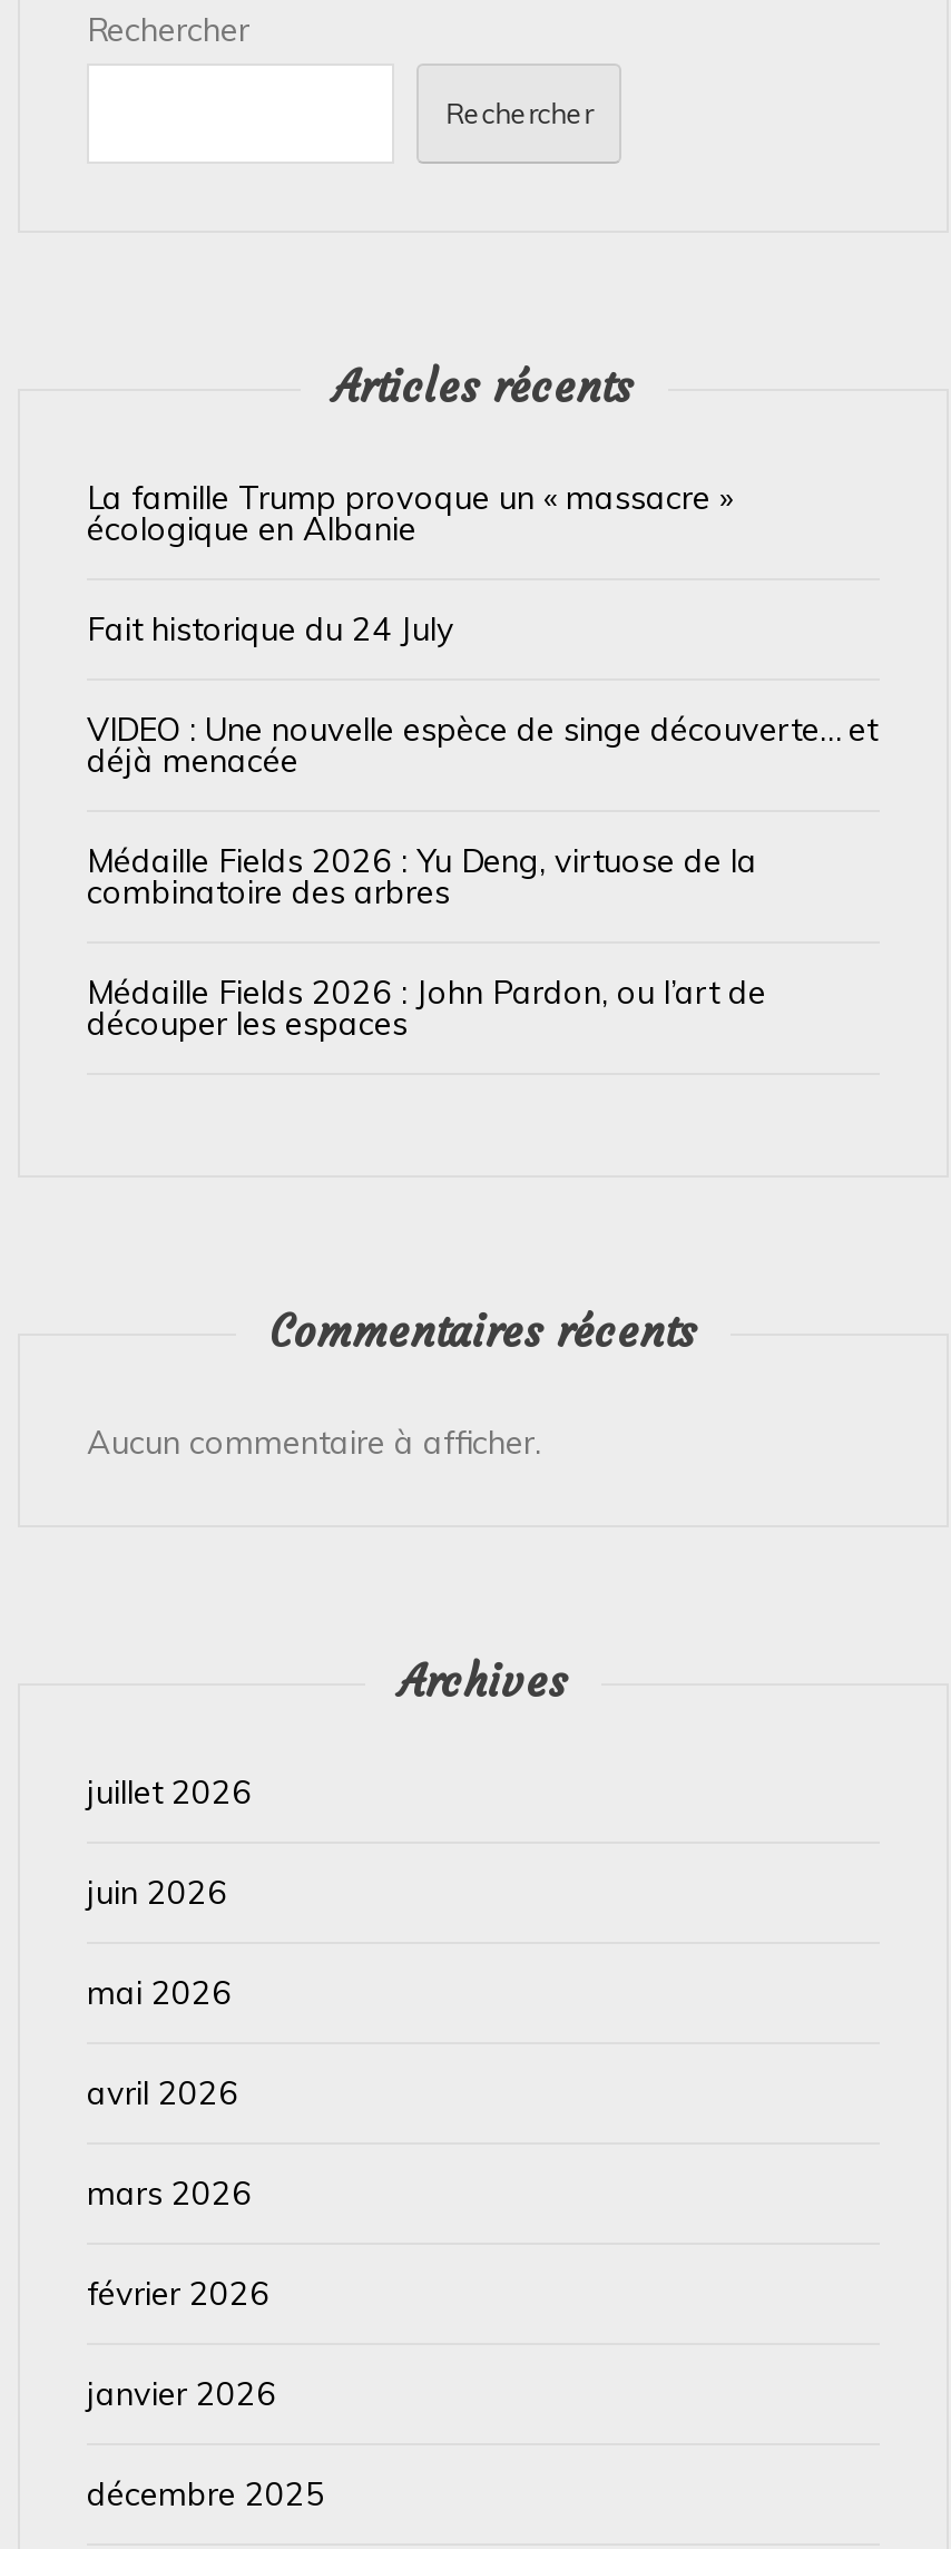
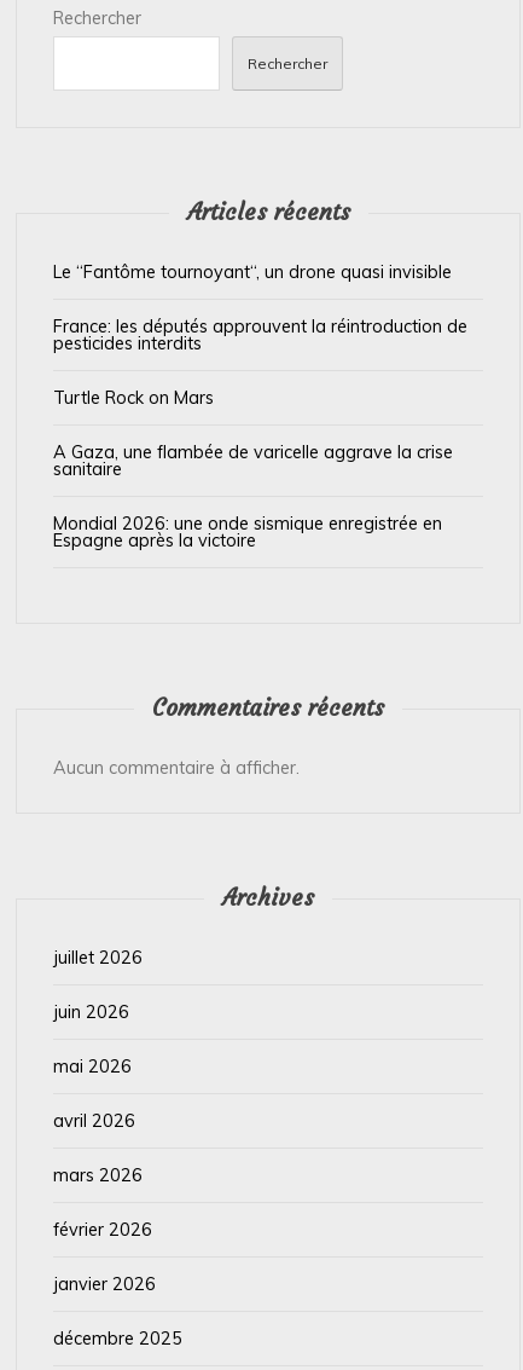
[87,477,733,548] La famille Trump provoque un « massacre » | écologique en Albanie -> [53,261,452,282] Le “Fantôme tournoyant“, un drone quasi invisible
[87,609,454,649] Fait historique du 24 July -> [53,315,467,354] France: les députés approuvent la réintroduction de | pesticides interdits
[87,709,878,780] VIDEO : Une nouvelle espèce de singe découverte… et | déjà menacée -> [53,386,214,408] Turtle Rock on Mars
[87,840,757,912] Médaille Fields 2026 : Yu Deng, virtuose de la | combinatoire des arbres -> [53,441,453,480] A Gaza, une flambée de varicelle aggrave la crise | sanitaire
[87,972,766,1043] Médaille Fields 2026 : John Pardon, ou l’art de | découper les espaces -> [53,512,442,551] Mondial 2026: une onde sismique enregistrée en | Espagne après la victoire

